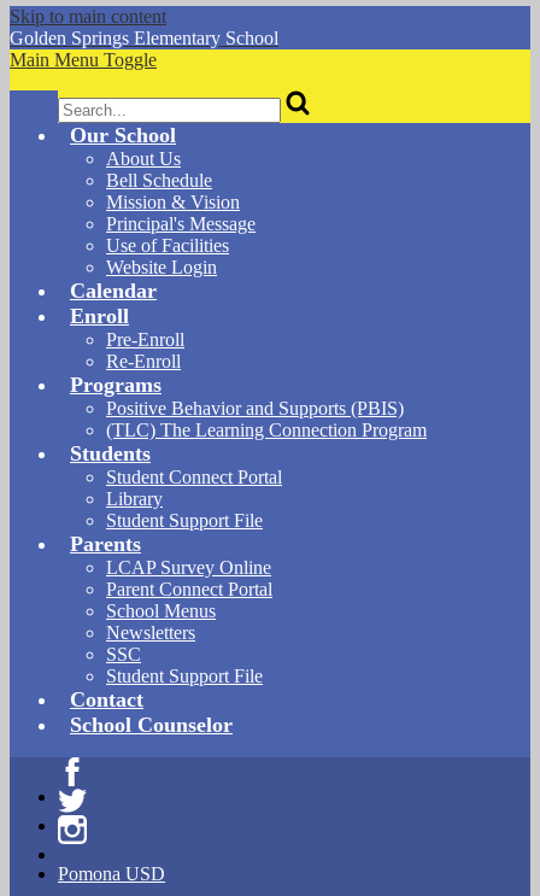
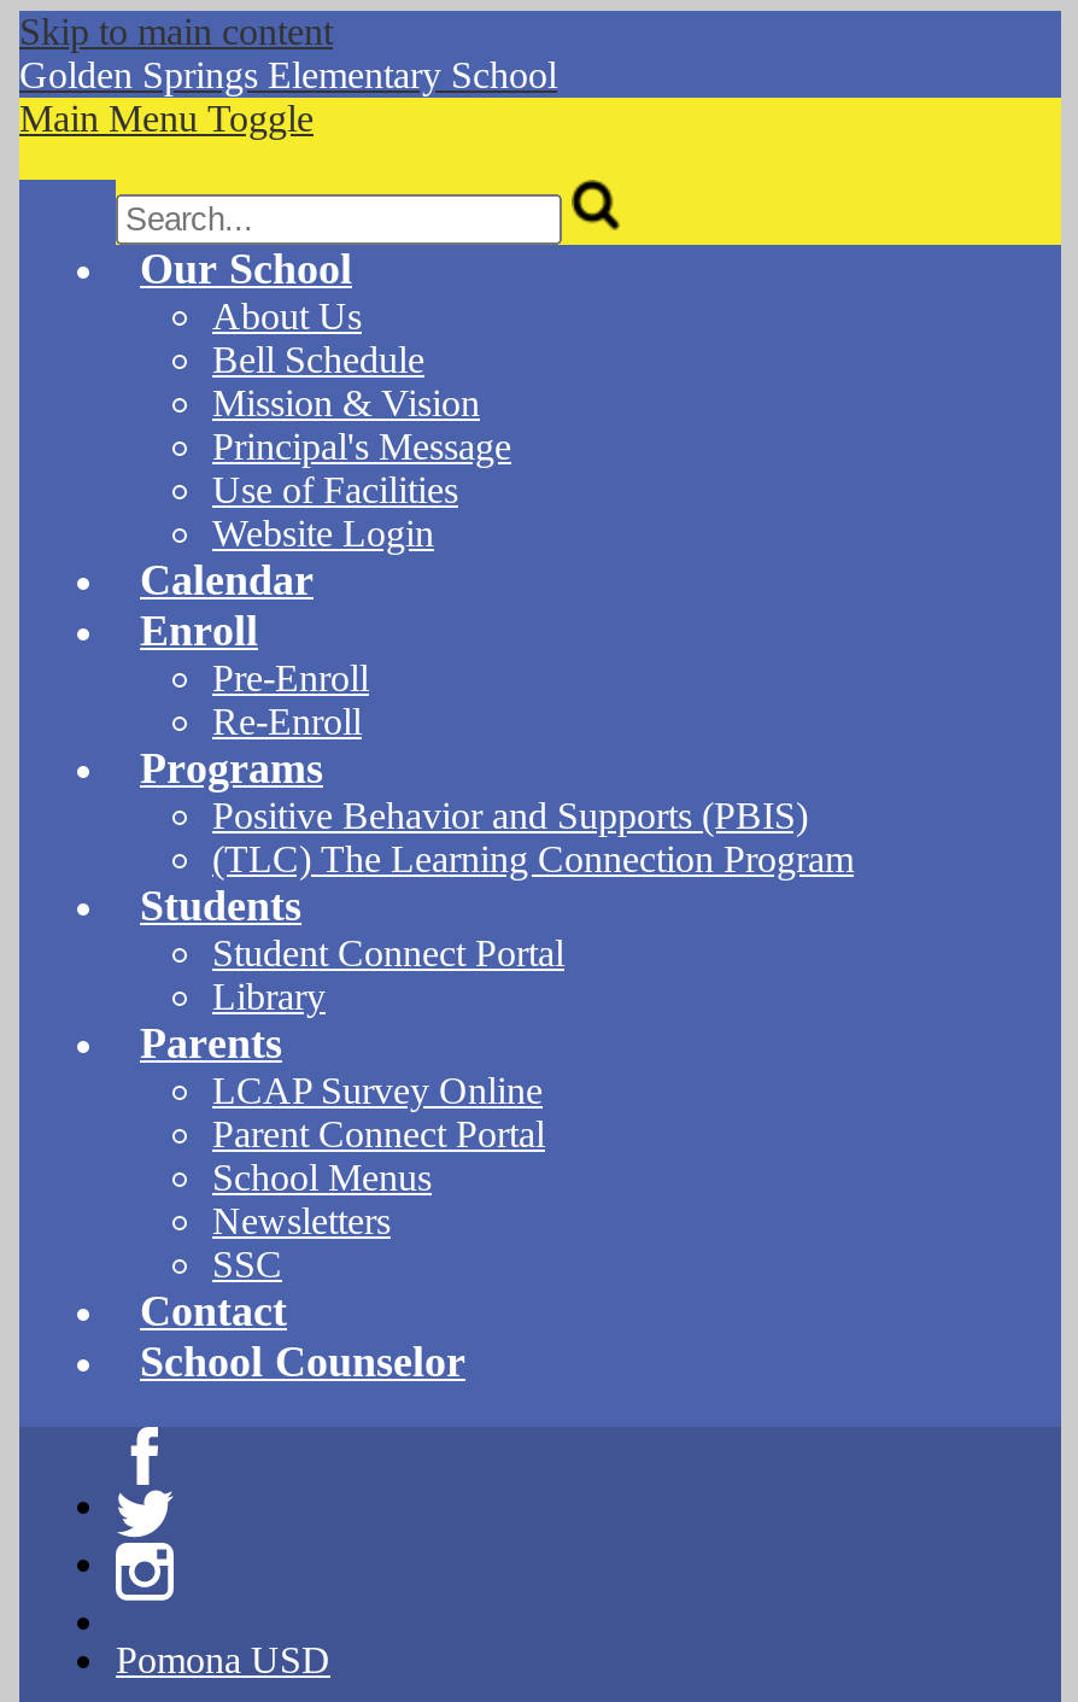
[106,510,263,531] Student Support File -> none
[106,666,263,686] Student Support File -> none

